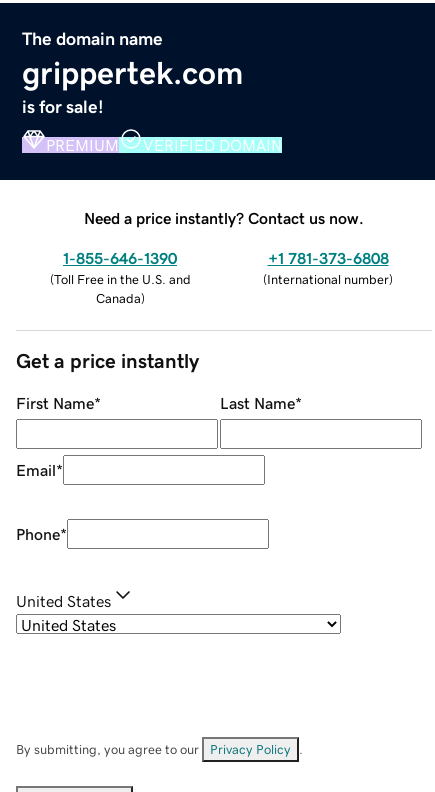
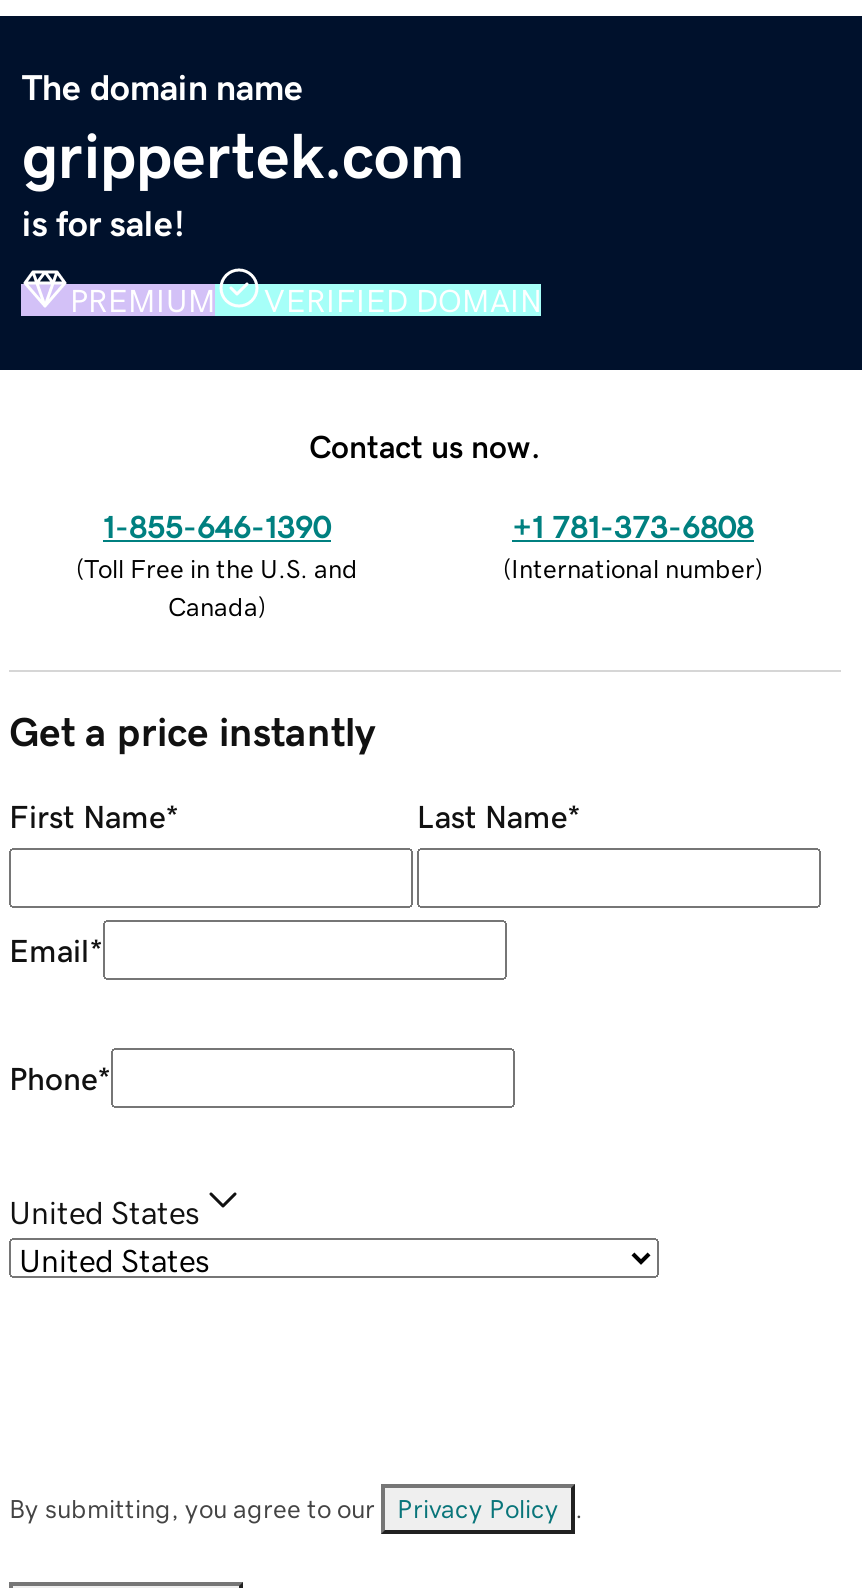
[84,210,364,226] Need a price instantly? Contact us now. -> [309,429,541,461] Contact us now.

